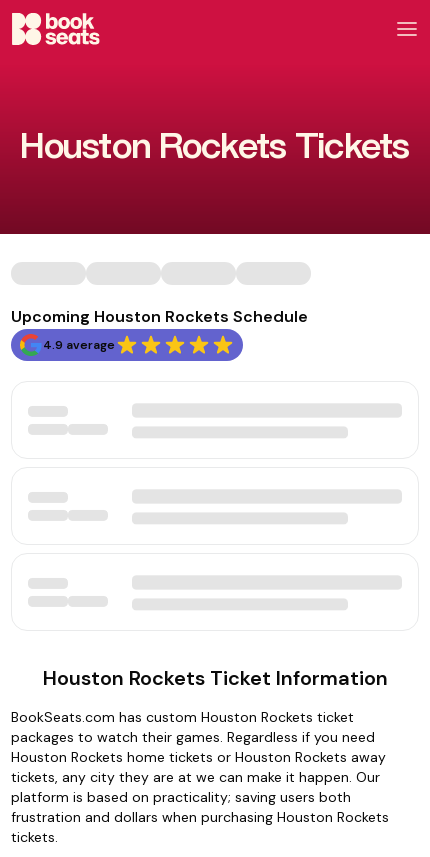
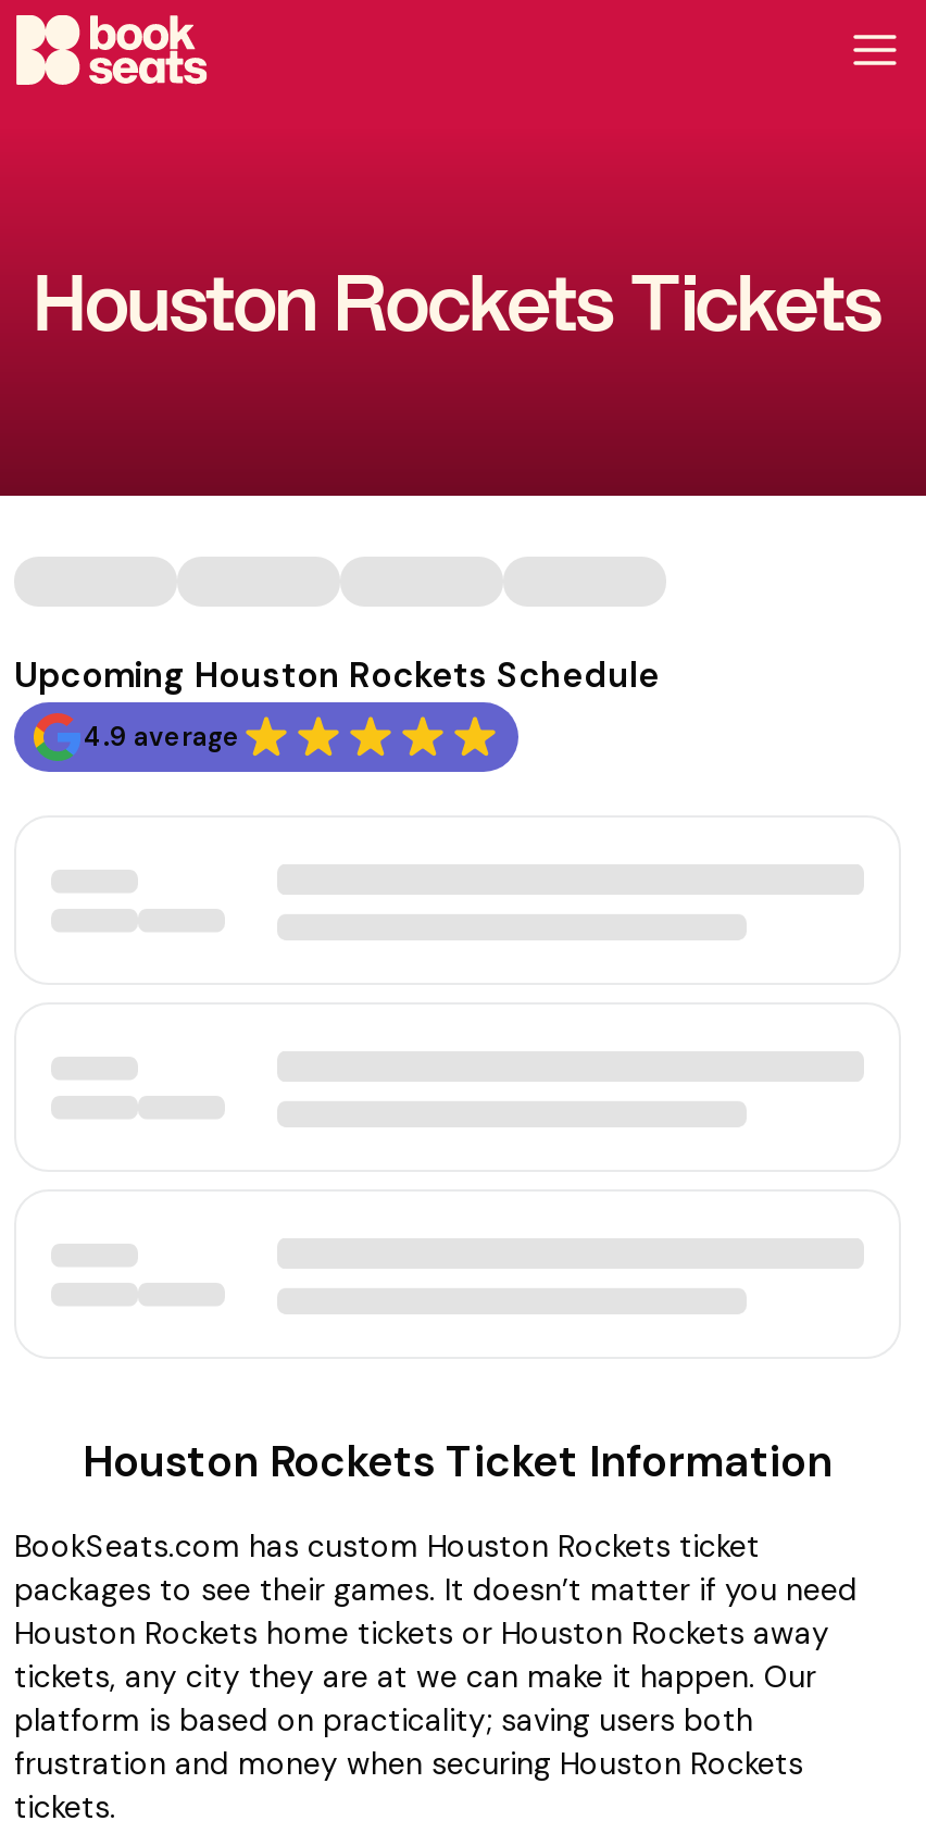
[11,728,375,746] packages to watch their games. Regardless if you need -> [14,1570,858,1609] packages to see their games. It doesn’t matter if you need
[11,808,389,826] frustration and dollars when purchasing Houston Rockets -> [14,1744,803,1783] frustration and money when securing Houston Rockets

